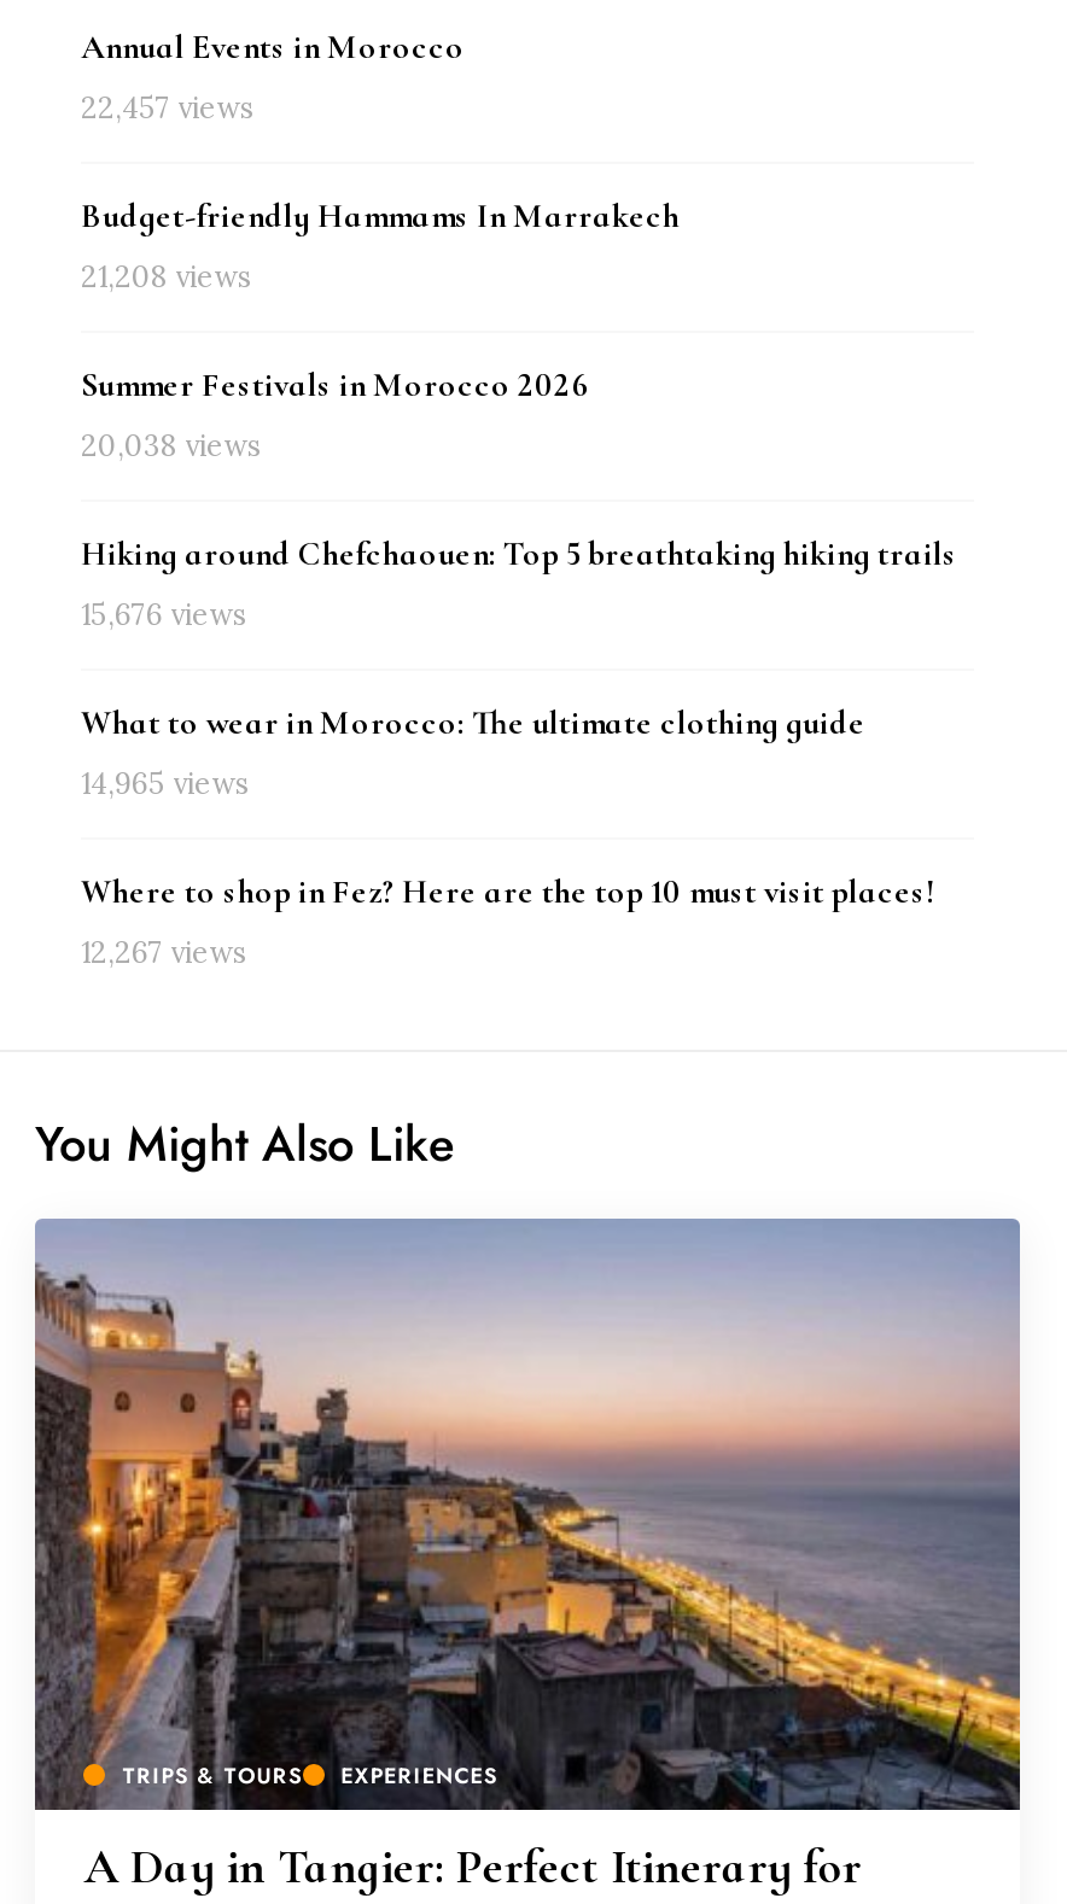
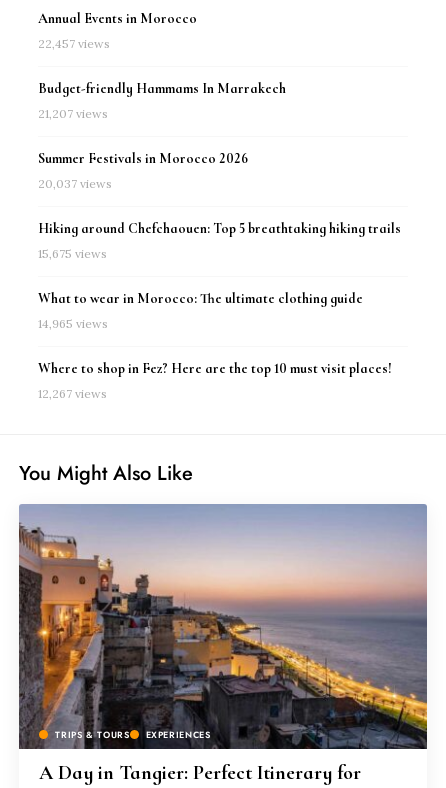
[81,259,252,295] 21,208 views -> [38,106,108,121] 21,207 views
[81,428,262,464] 20,038 views -> [38,176,112,191] 20,037 views
[81,597,247,633] 15,676 views -> [38,246,107,261] 15,675 views

